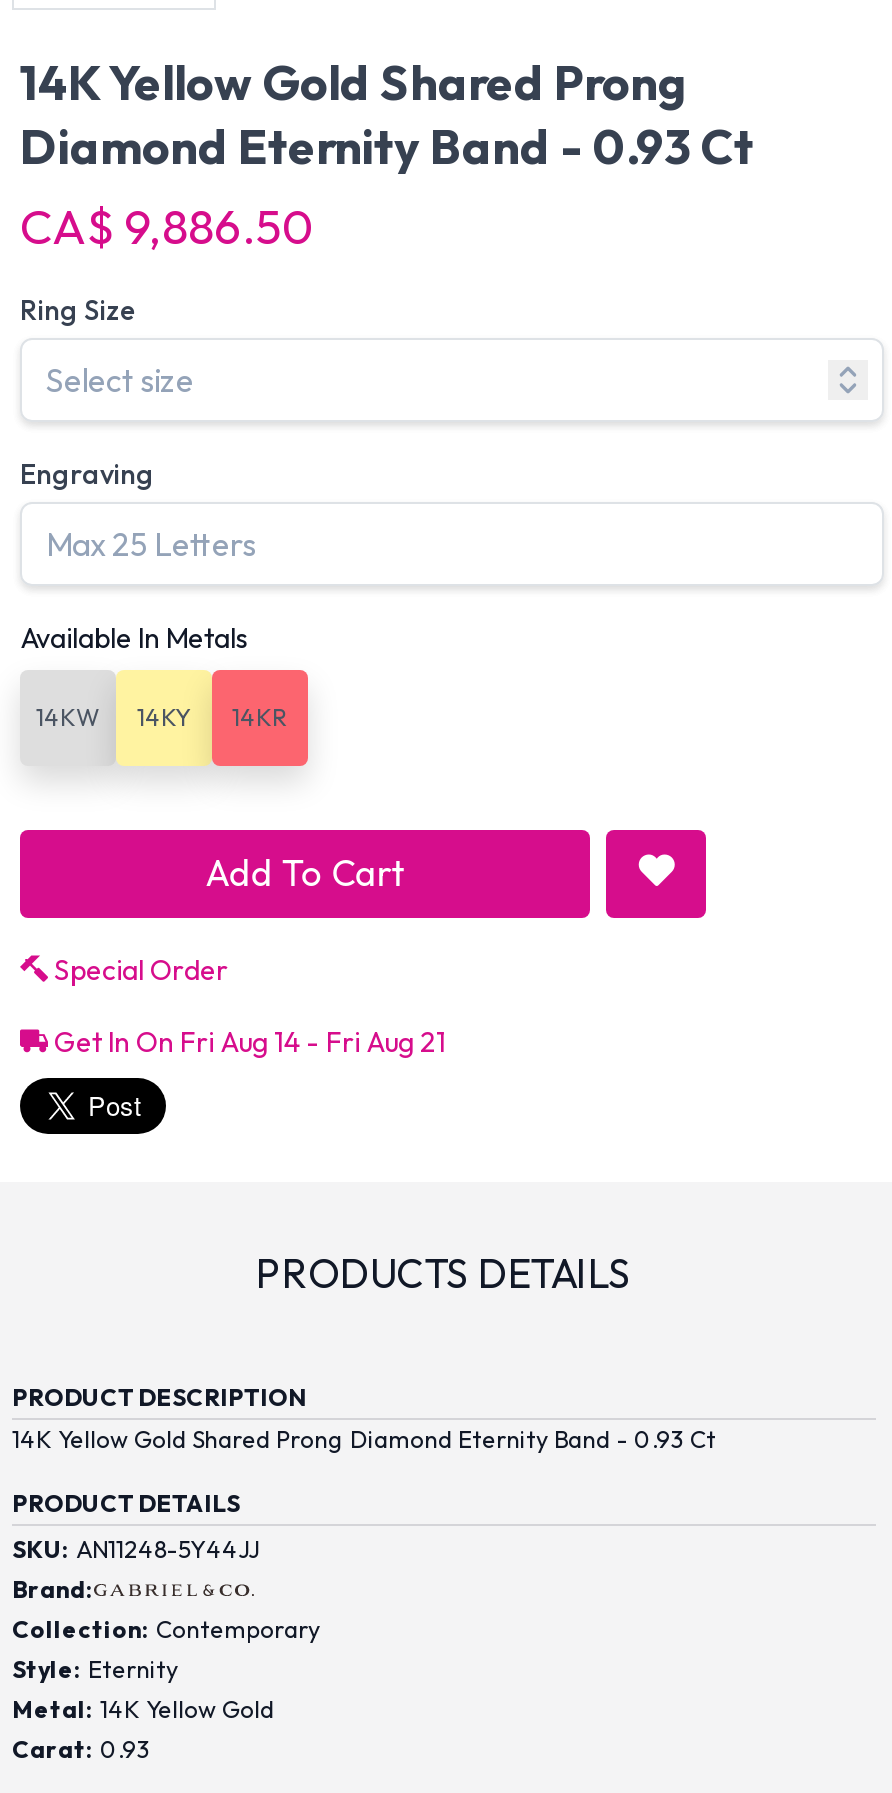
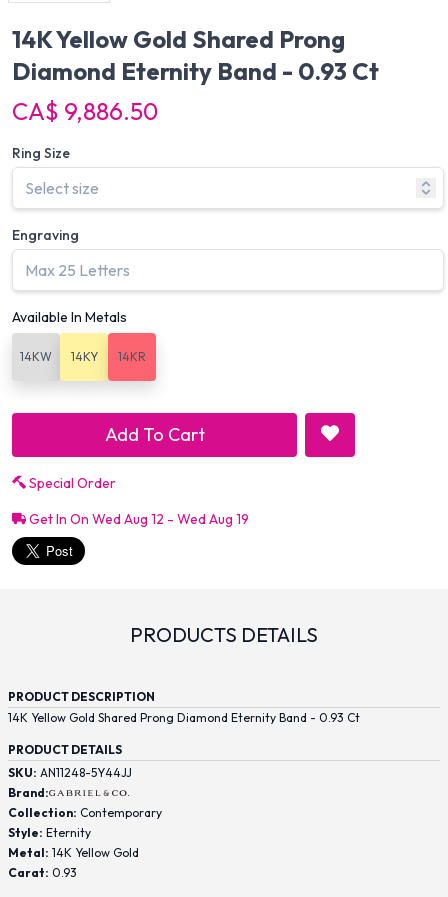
[48,1025,446,1061] Get In On Fri Aug 14 - Fri Aug 21 -> [26,510,249,528] Get In On Wed Aug 12 - Wed Aug 19

